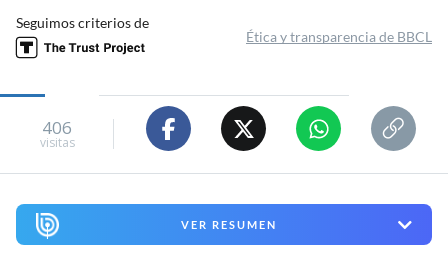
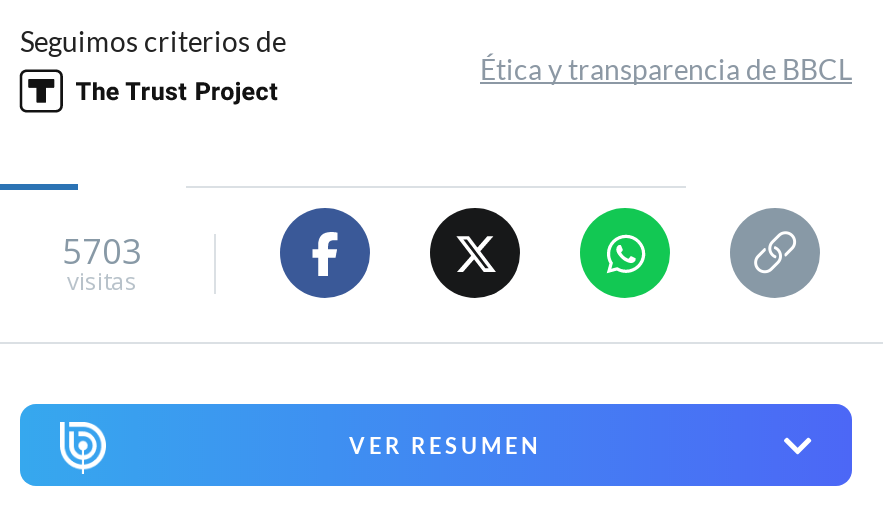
[42,116,72,139] 406 -> [62,228,142,274] 5703

